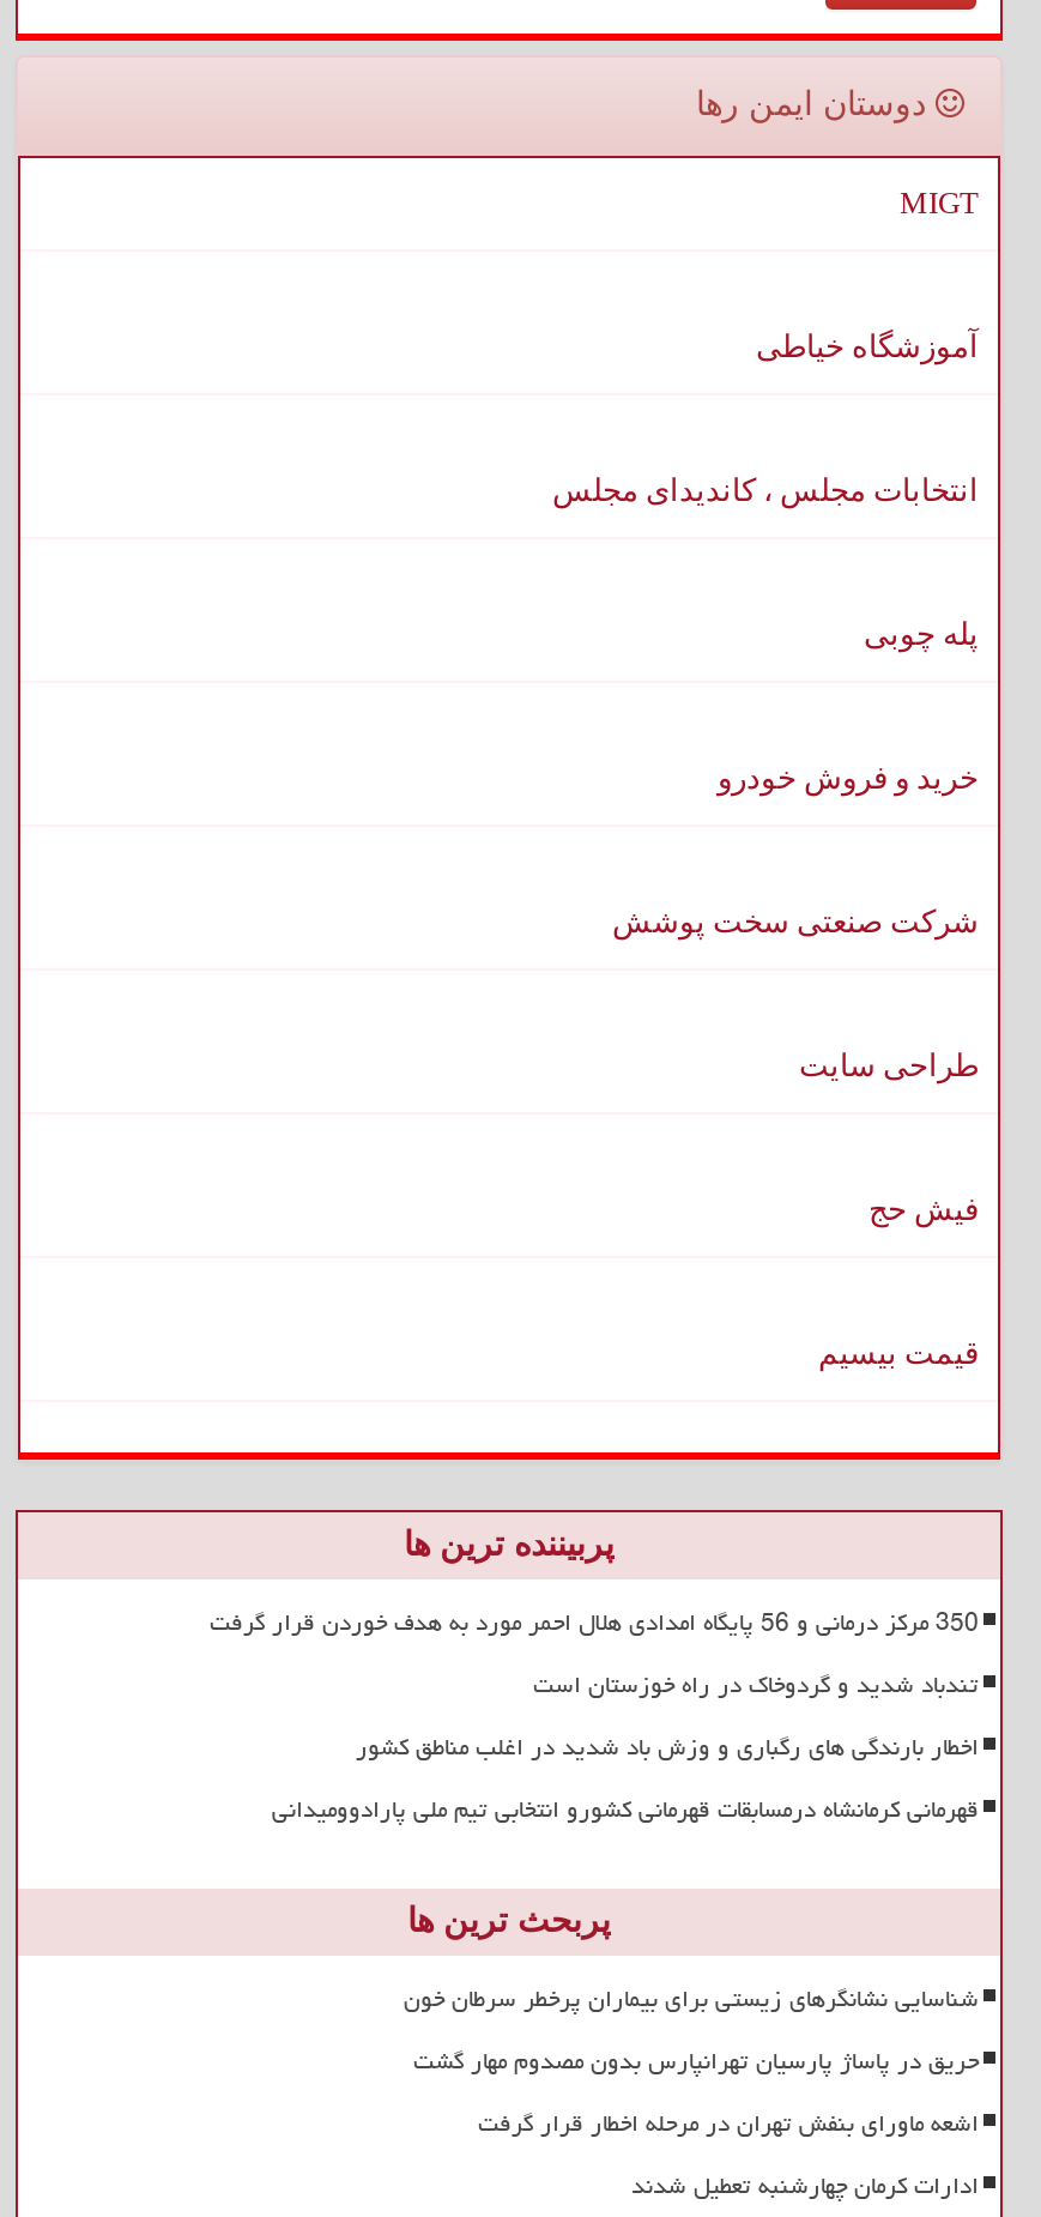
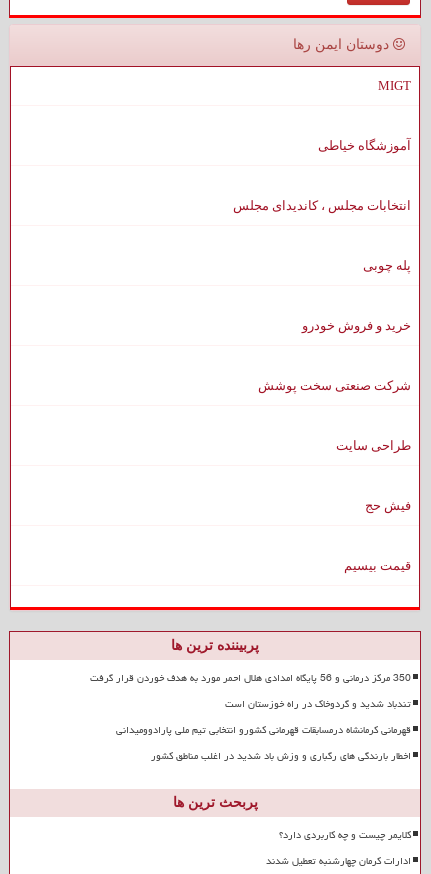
moved [356,1723,979,1771] -> [151,746,411,766]: اخطار بارندگی های رگباری و وزش باد شدید در اغلب مناطق کشور
[404,1975,979,2147] شناسایی نشانگرهای زیستی برای بیماران پرخطر سرطان خون | حریق در پاساژ پارسیان تهرانپارس بدون مصدوم مهار گشت | اشعه ماورای بنفش تهران در مرحله اخطار قرار گرفت -> [279,825,411,845] کلایمر چیست و چه کاربردی دارد؟

